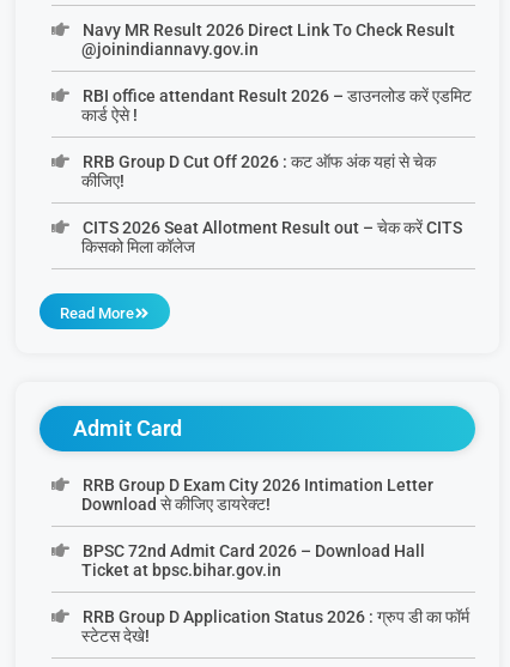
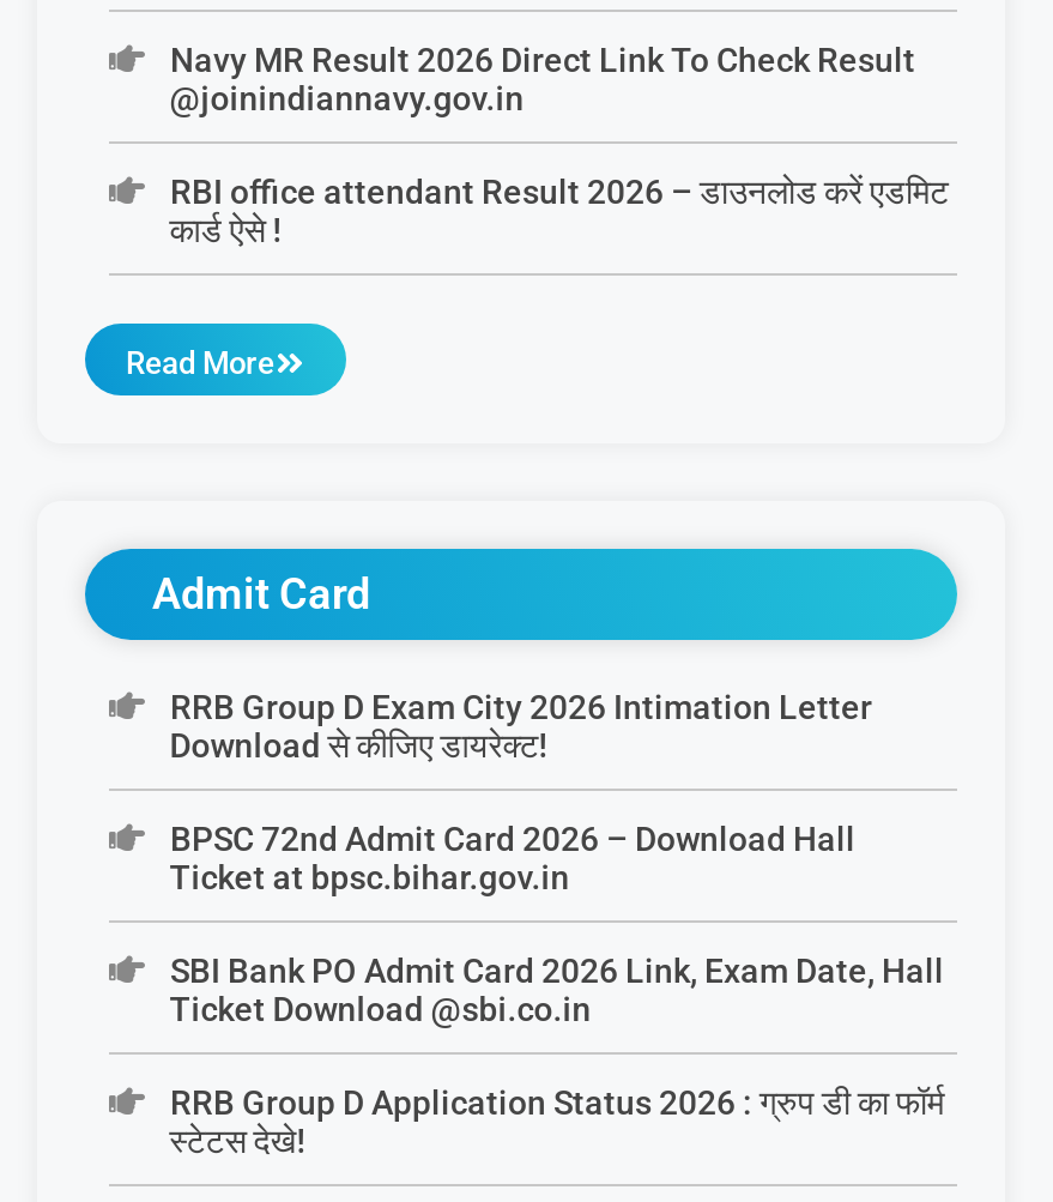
[82,152,462,256] RRB Group D Cut Off 2026 : कट ऑफ अंक यहां से चेक | कीजिए! | CITS 2026 Seat Allotment Result out – चेक करें CITS | किसको मिला कॉलेज -> none
moved [60,304,433,580] -> [126,345,872,896]: Read More | Admit Card | RRB Group D Exam City 2026 Intimation Letter | Download से कीजिए डायरेक्ट! | BPSC 72nd Admit Card 2026 – Download Hall | Ticket at bpsc.bihar.gov.in
none -> [169,952,944,1028] SBI Bank PO Admit Card 2026 Link, Exam Date, Hall | Ticket Download @sbi.co.in

